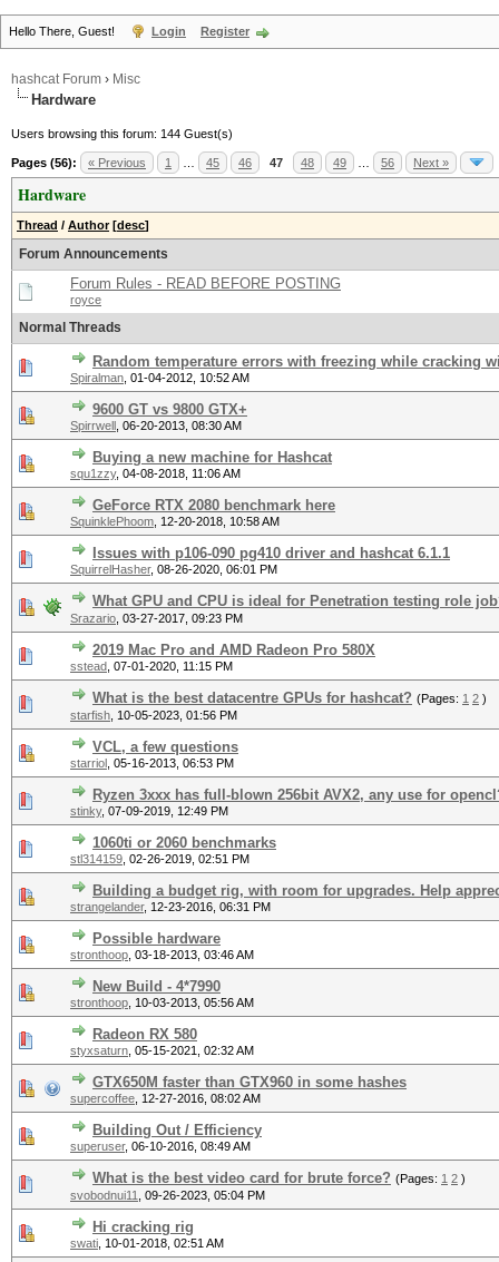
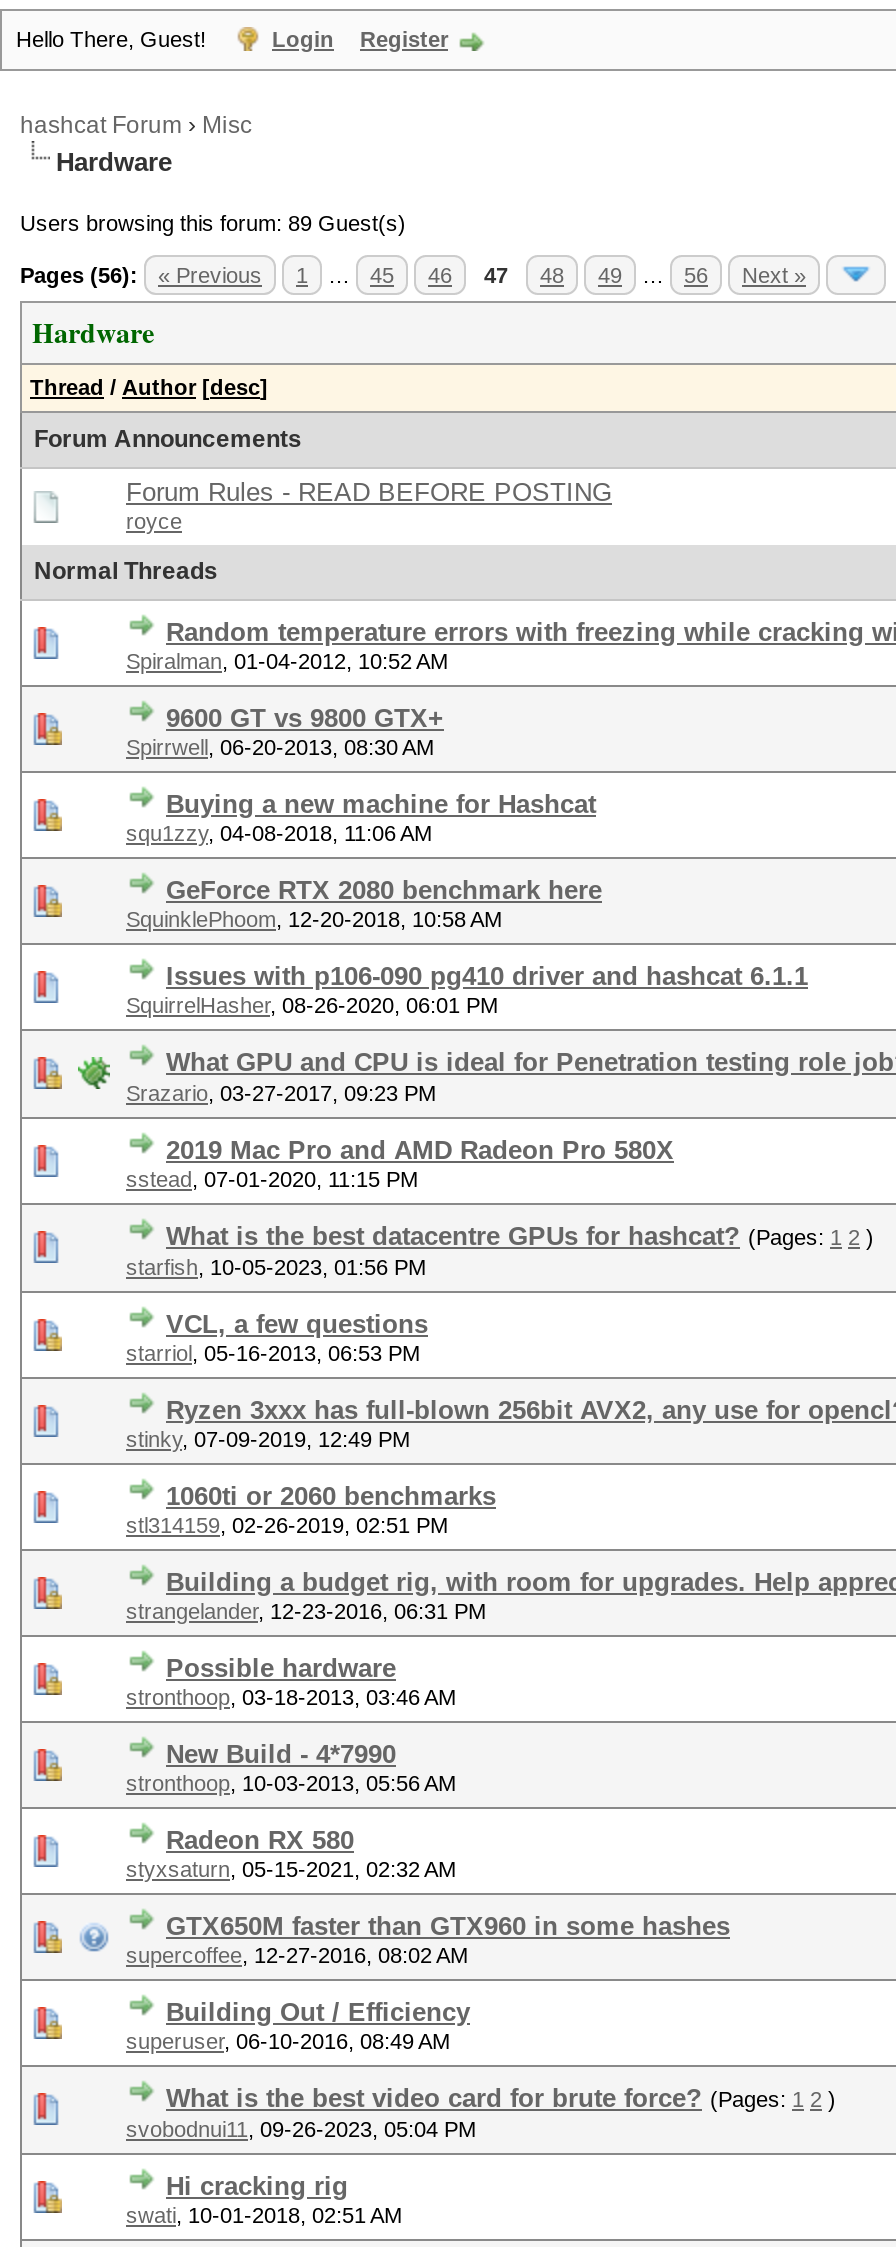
[11,127,233,140] Users browsing this forum: 144 Guest(s) -> [20,211,406,235] Users browsing this forum: 89 Guest(s)

